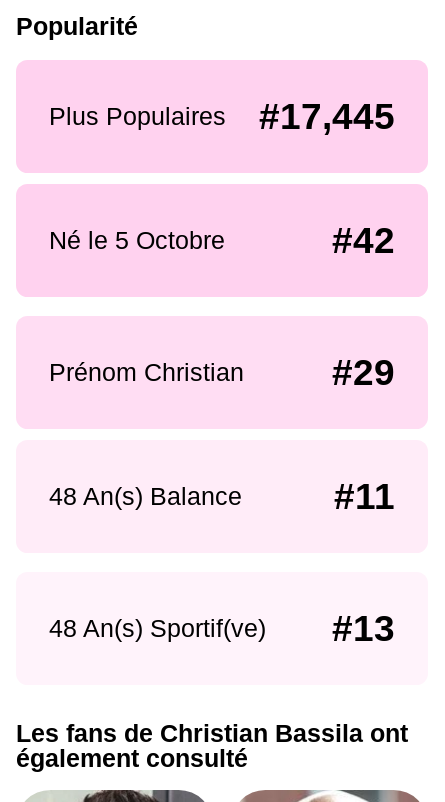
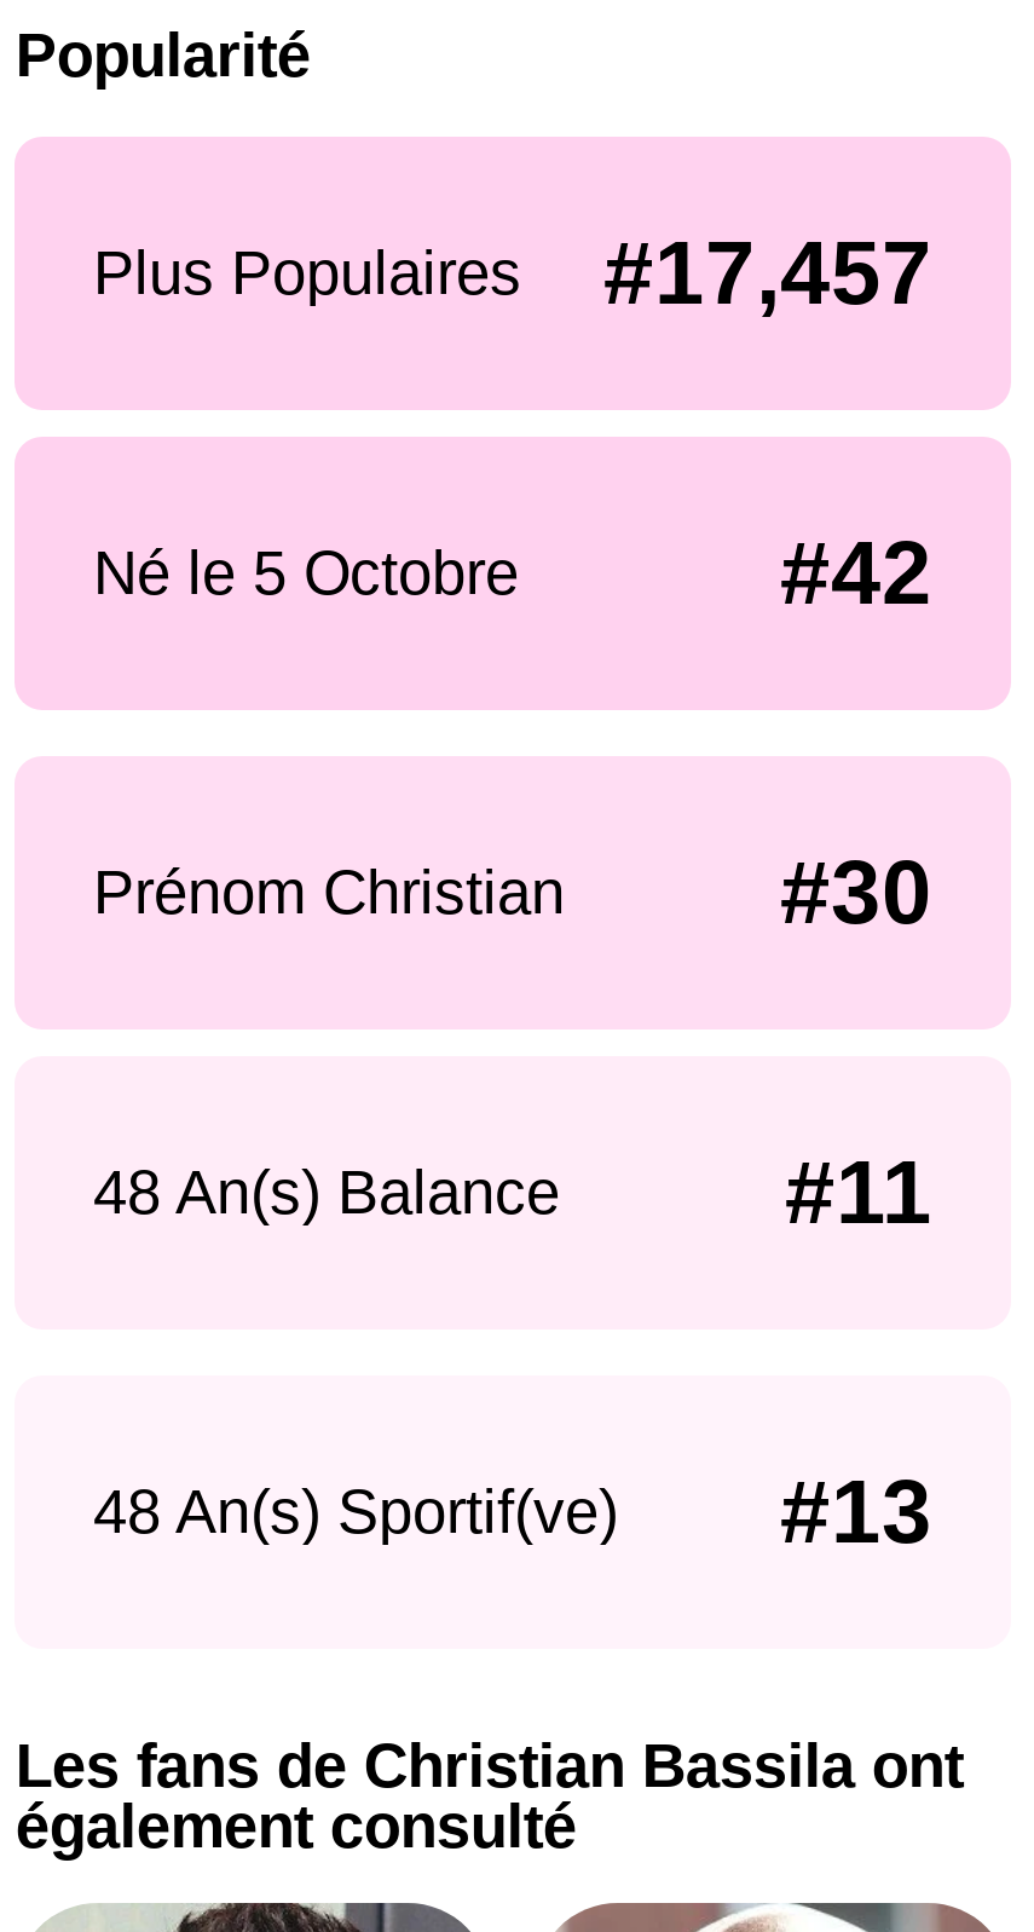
[48,96,395,137] Plus Populaires #17,445 -> [93,224,932,323] Plus Populaires #17,457
[332,352,395,393] #29 -> [780,843,932,942] #30

